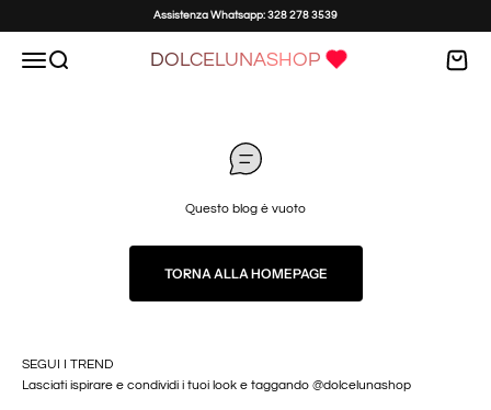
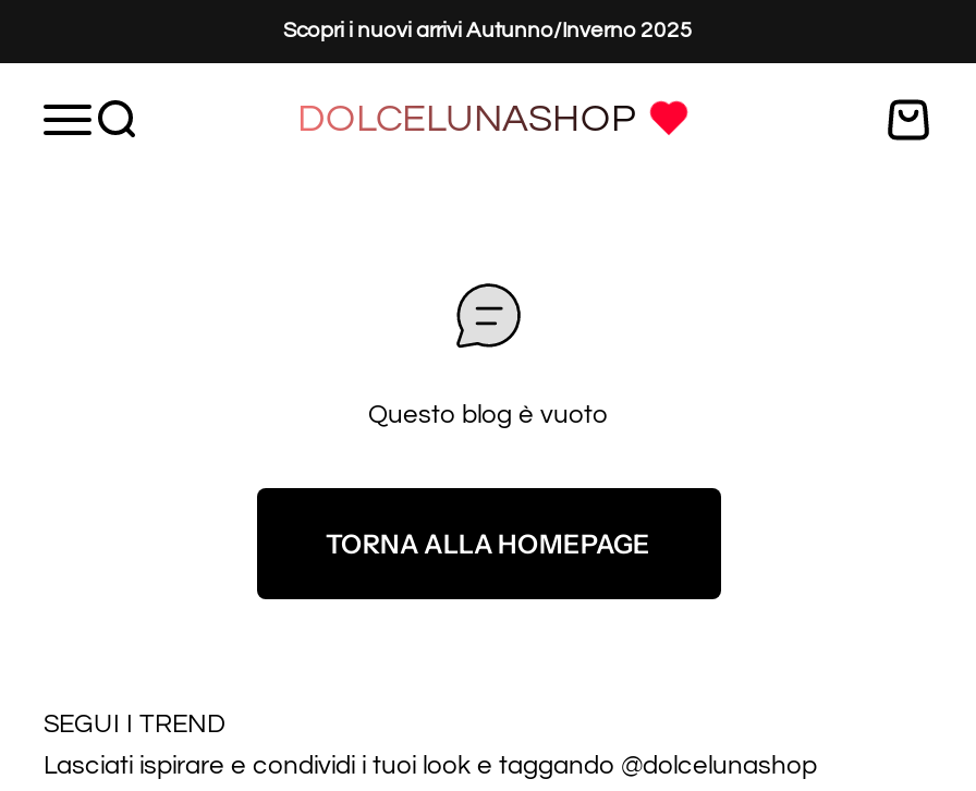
[153,10,338,21] Assistenza Whatsapp: 328 278 3539 -> [283,20,693,41] Scopri i nuovi arrivi Autunno/Inverno 2025

